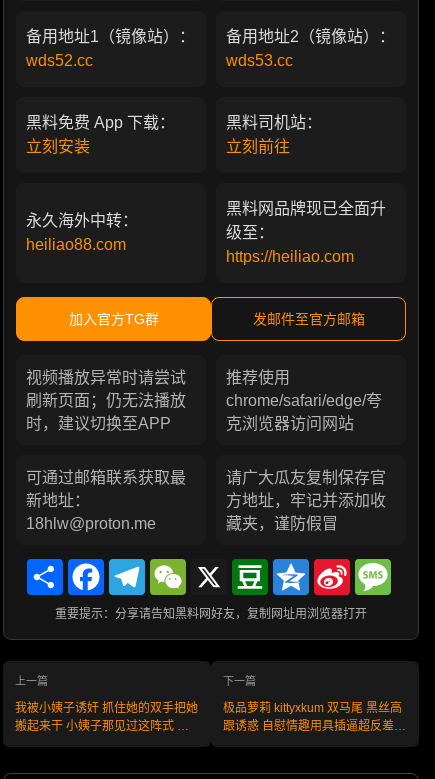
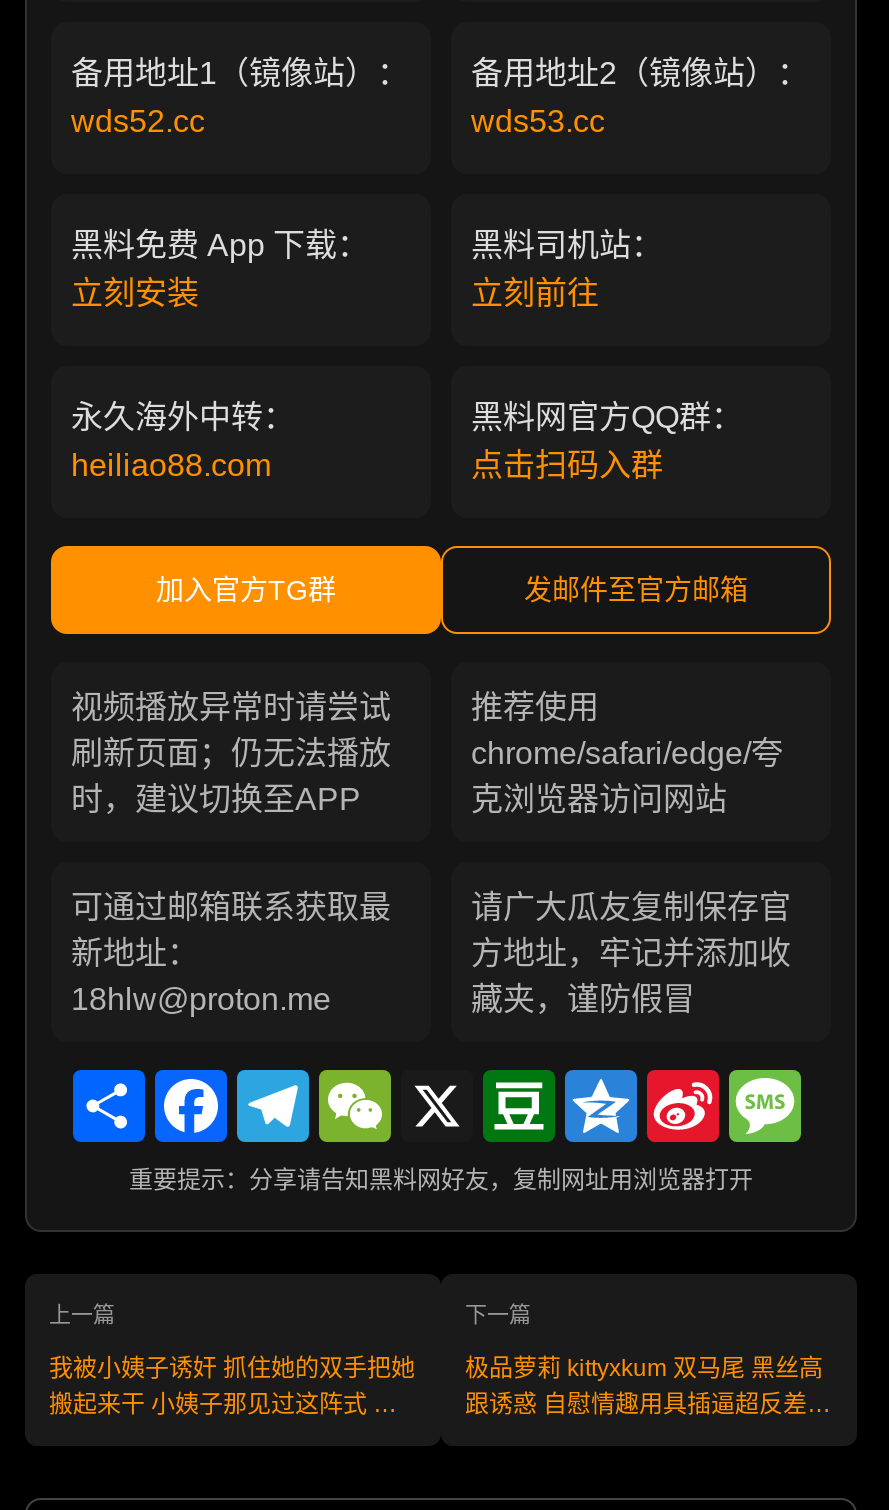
[226,200,386,265] 黑料网品牌现已全面升 | 级至： | https://heiliao.com -> [471,400,743,482] 黑料网官方QQ群： | 点击扫码入群

